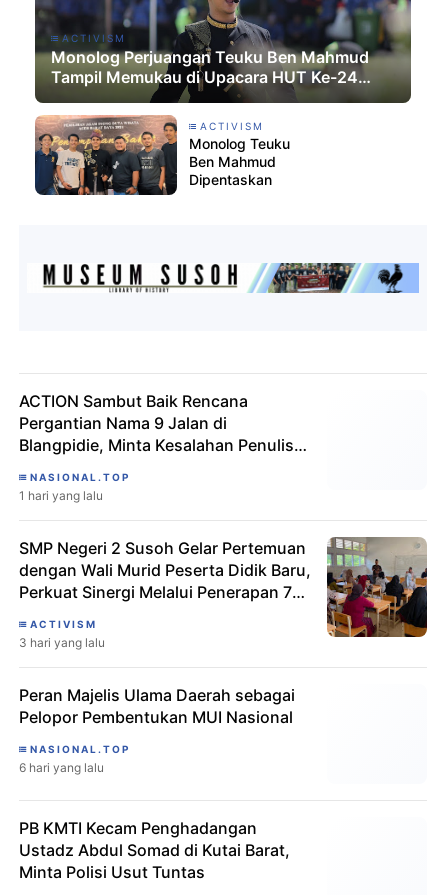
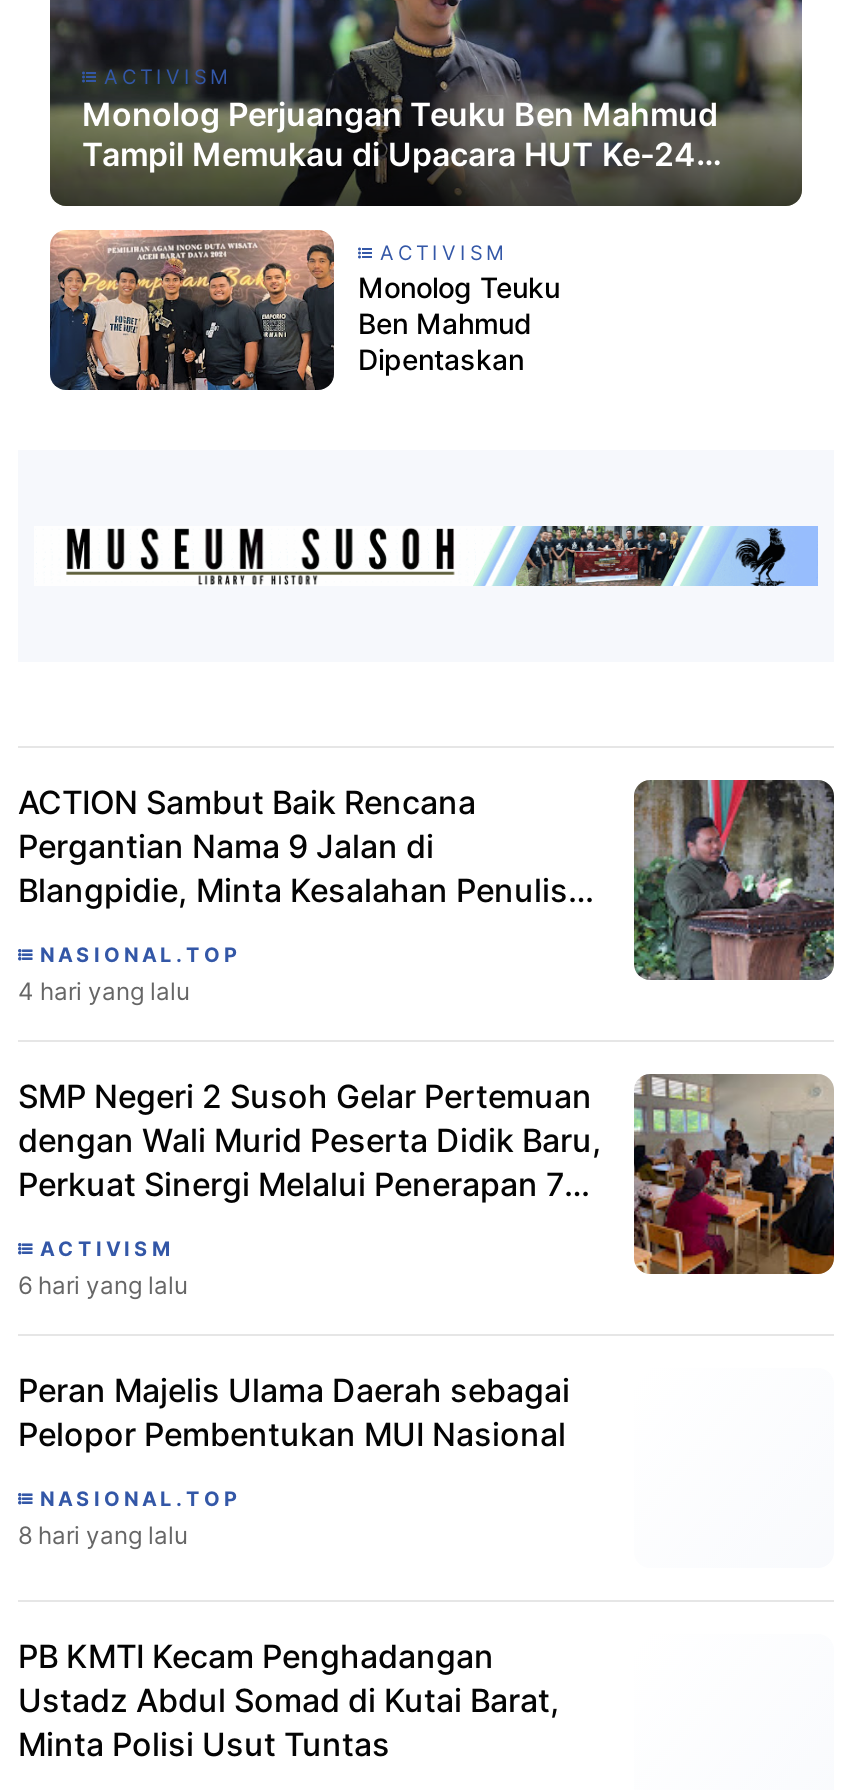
none -> [632,778,836,982] [image]
[19,488,103,503] 1 hari yang lalu -> [18,976,190,1006] 4 hari yang lalu
[19,635,105,650] 3 hari yang lalu -> none
moved [19,760,104,775] -> [18,1270,188,1300]: 6 hari yang lalu
none -> [18,1520,188,1550] 8 hari yang lalu

